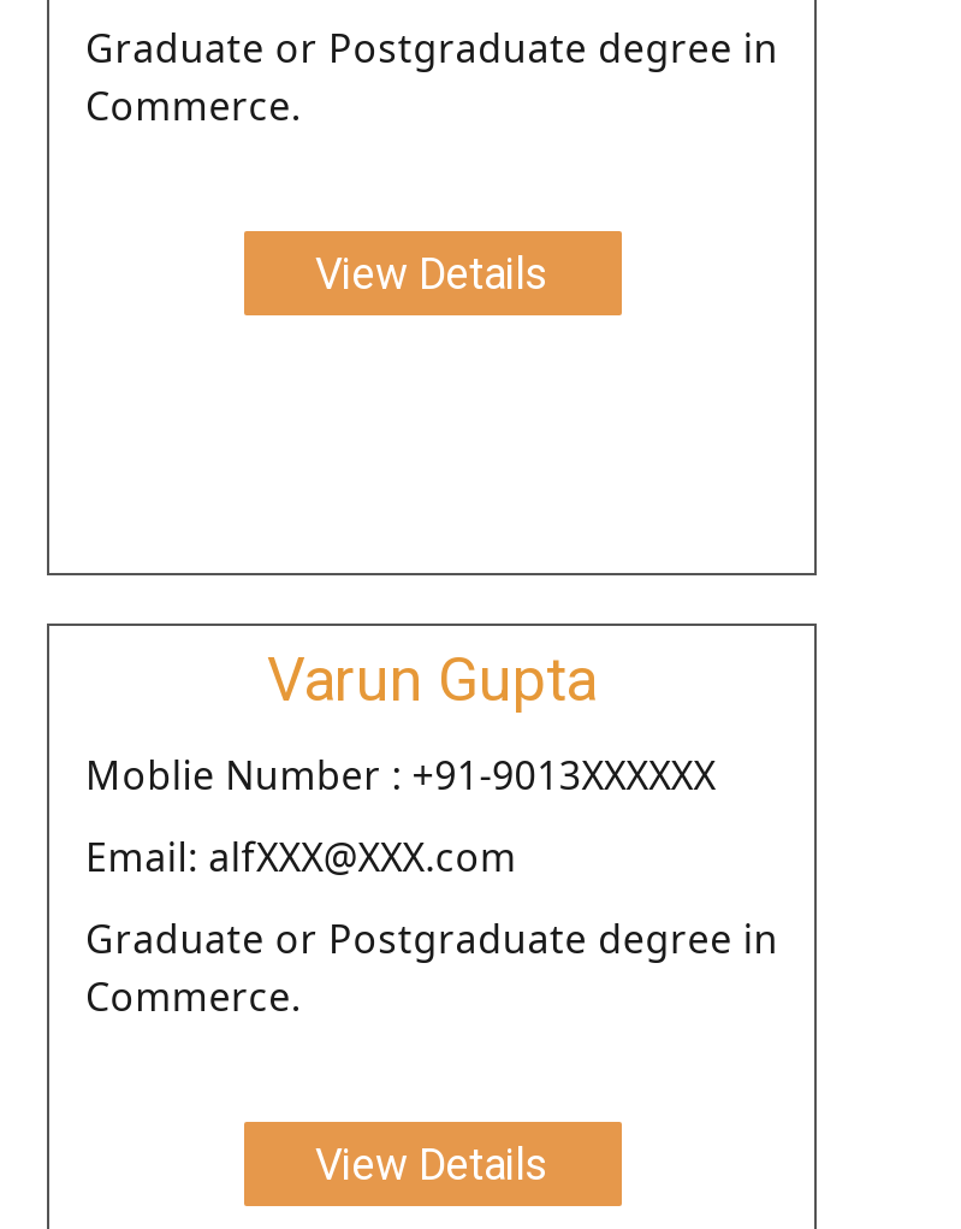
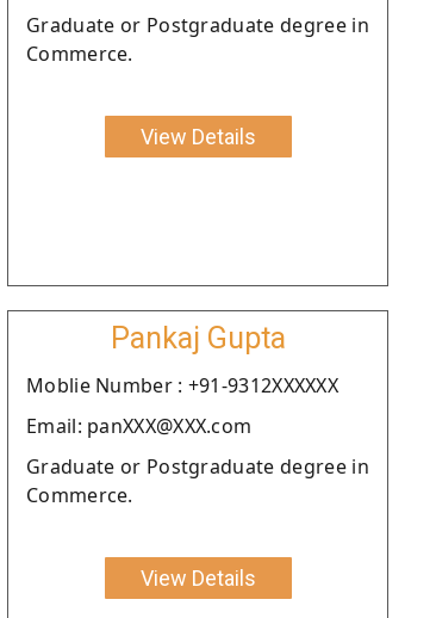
[267,645,597,715] Varun Gupta -> [110,321,285,355] Pankaj Gupta
[85,748,716,801] Moblie Number : +91-9013XXXXXX -> [26,372,338,398] Moblie Number : +91-9312XXXXXX
[85,830,517,883] Email: alfXXX@XXX.com -> [26,413,252,439] Email: panXXX@XXX.com

